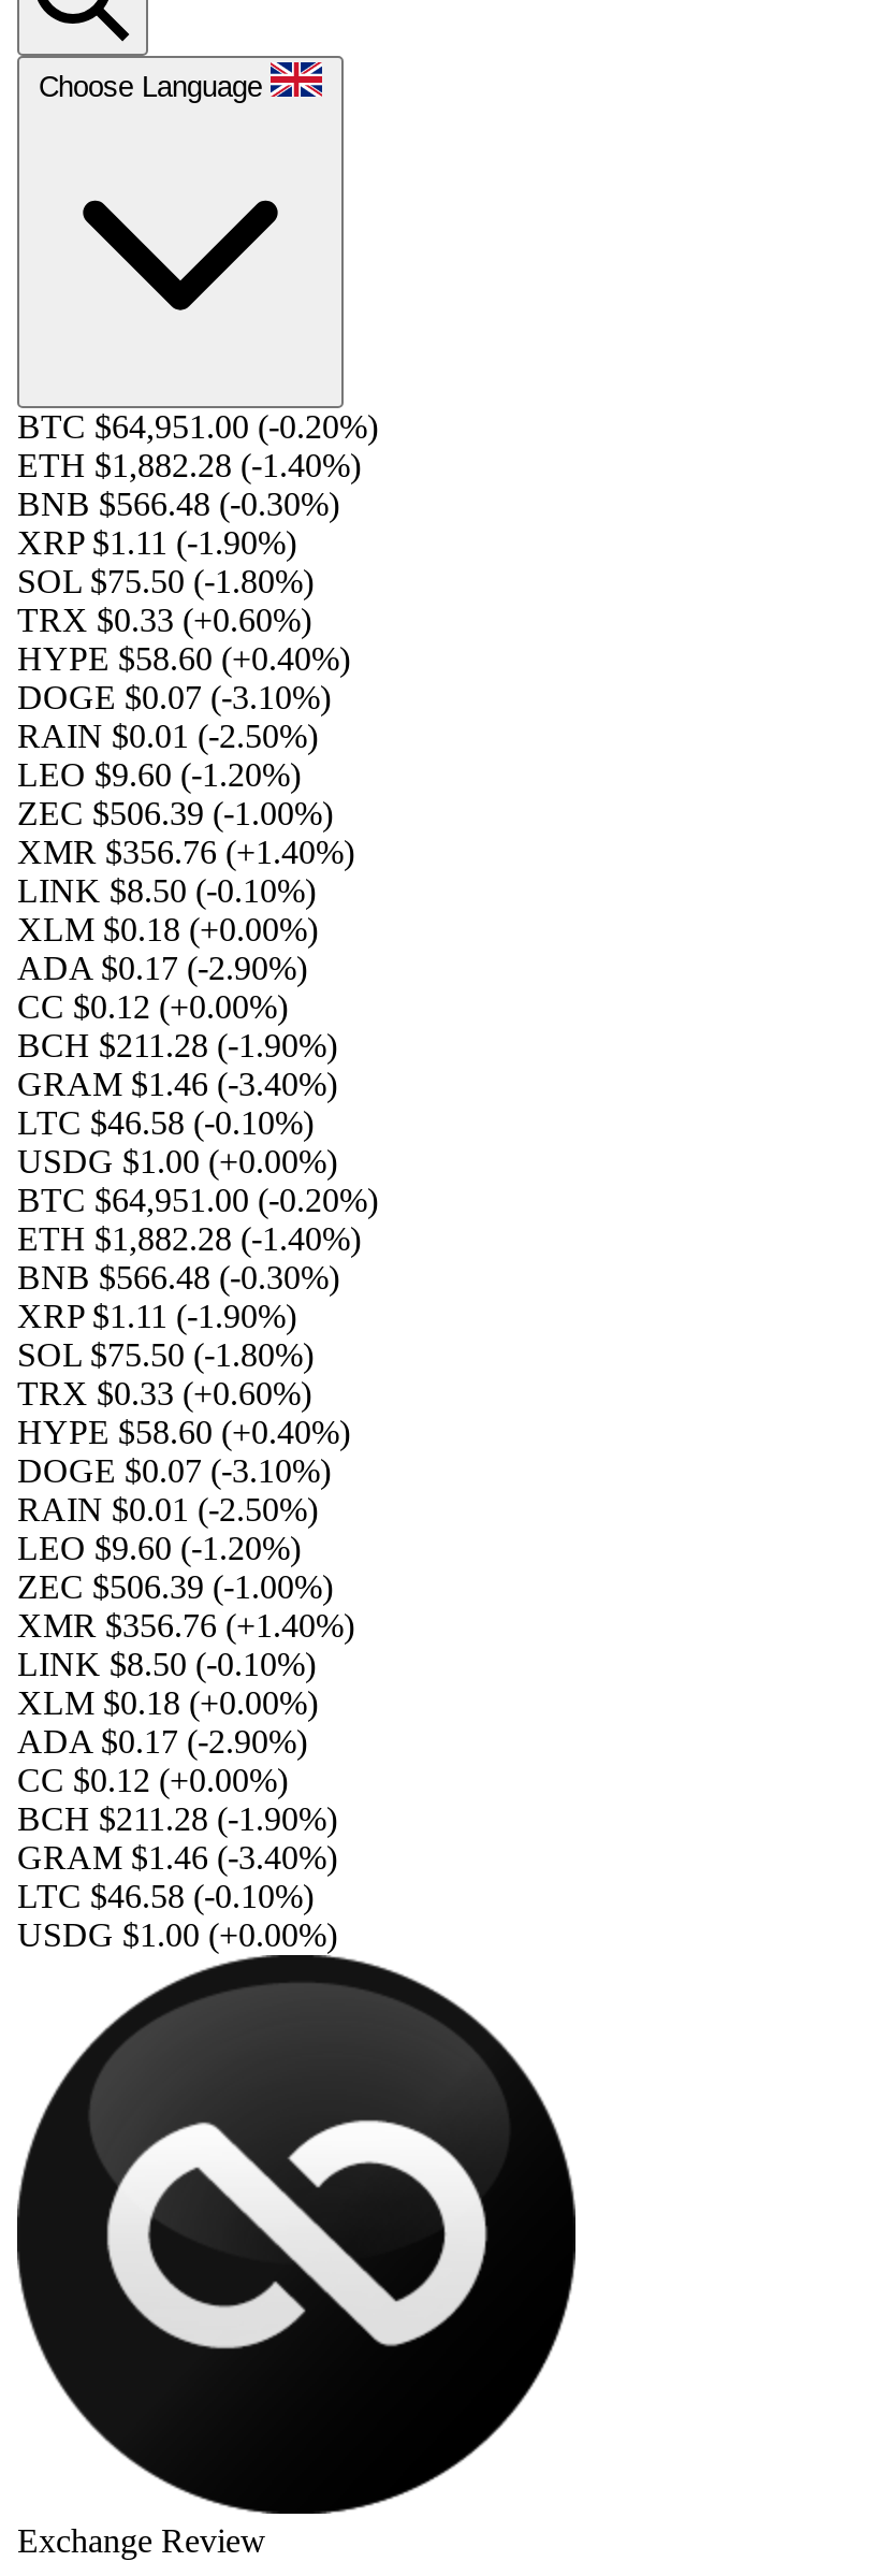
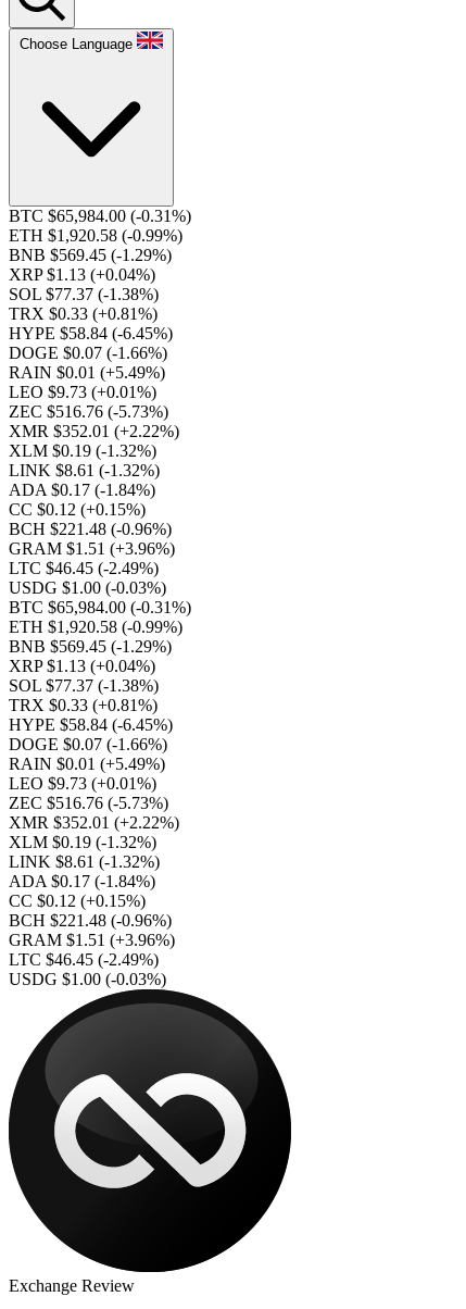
[17,408,378,1953] BTC $64,951.00(-0.20%) | ETH $1,882.28 (-1.40%) | BNB $566.48 (-0.30%) | XRP $1.11 (-1.90%) | SOL $75.50 (-1.80%) | TRX $0.33 (+0.60%) | HYPE $58.60 (+0.40%) | DOGE $0.07 (-3.10%) | RAIN $0.01 (-2.50%) | LEO $9.60 (-1.20%) | ZEC $506.39 (-1.00%) | XMR $356.76(+1.40%) | LINK $8.50 (-0.10%) | XLM $0.18 (+0.00%) | ADA $0.17 (-2.90%) | CC $0.12 (+0.00%) | BCH $211.28 (-1.90%) | GRAM $1.46 (-3.40%) | LTC $46.58 (-0.10%) | USDG $1.00(+0.00%) | BTC $64,951.00 (-0.20%) | ETH $1,882.28 (-1.40%) | BNB $566.48 (-0.30%) | XRP $1.11 (-1.90%) | SOL $75.50 (-1.80%) | TRX $0.33 (+0.60%) | HYPE $58.60 (+0.40%) | DOGE $0.07 (-3.10%) | RAIN $0.01 (-2.50%) | LEO $9.60 (-1.20%) | ZEC $506.39 (-1.00%) | XMR $356.76(+1.40%) | LINK $8.50 (-0.10%) | XLM $0.18 (+0.00%) | ADA $0.17 (-2.90%) | CC $0.12 (+0.00%) | BCH $211.28 (-1.90%) | GRAM $1.46 (-3.40%) | LTC $46.58 (-0.10%) | USDG $1.00(+0.00%) -> [9,207,191,988] BTC $65,984.00(-0.31%) | ETH $1,920.58 (-0.99%) | BNB $569.45 (-1.29%) | XRP $1.13 (+0.04%) | SOL $77.37 (-1.38%) | TRX $0.33 (+0.81%) | HYPE $58.84 (-6.45%) | DOGE $0.07 (-1.66%) | RAIN $0.01 (+5.49%) | LEO $9.73 (+0.01%) | ZEC $516.76 (-5.73%) | XMR $352.01(+2.22%) | XLM $0.19 (-1.32%) | LINK $8.61 (-1.32%) | ADA $0.17 (-1.84%) | CC $0.12 (+0.15%) | BCH $221.48 (-0.96%) | GRAM $1.51 (+3.96%) | LTC $46.45 (-2.49%) | USDG $1.00(-0.03%) | BTC $65,984.00 (-0.31%) | ETH $1,920.58 (-0.99%) | BNB $569.45 (-1.29%) | XRP $1.13 (+0.04%) | SOL $77.37 (-1.38%) | TRX $0.33 (+0.81%) | HYPE $58.84 (-6.45%) | DOGE $0.07 (-1.66%) | RAIN $0.01 (+5.49%) | LEO $9.73 (+0.01%) | ZEC $516.76 (-5.73%) | XMR $352.01(+2.22%) | XLM $0.19 (-1.32%) | LINK $8.61 (-1.32%) | ADA $0.17 (-1.84%) | CC $0.12 (+0.15%) | BCH $221.48 (-0.96%) | GRAM $1.51 (+3.96%) | LTC $46.45 (-2.49%) | USDG $1.00(-0.03%)

